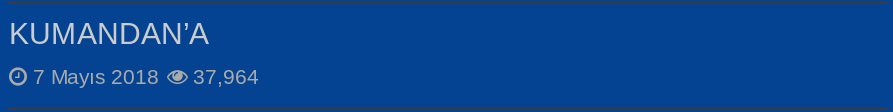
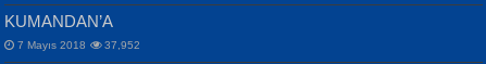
[33,66,259,88] 7 Mayıs 2018 37,964 -> [18,39,141,51] 7 Mayıs 2018 37,952

